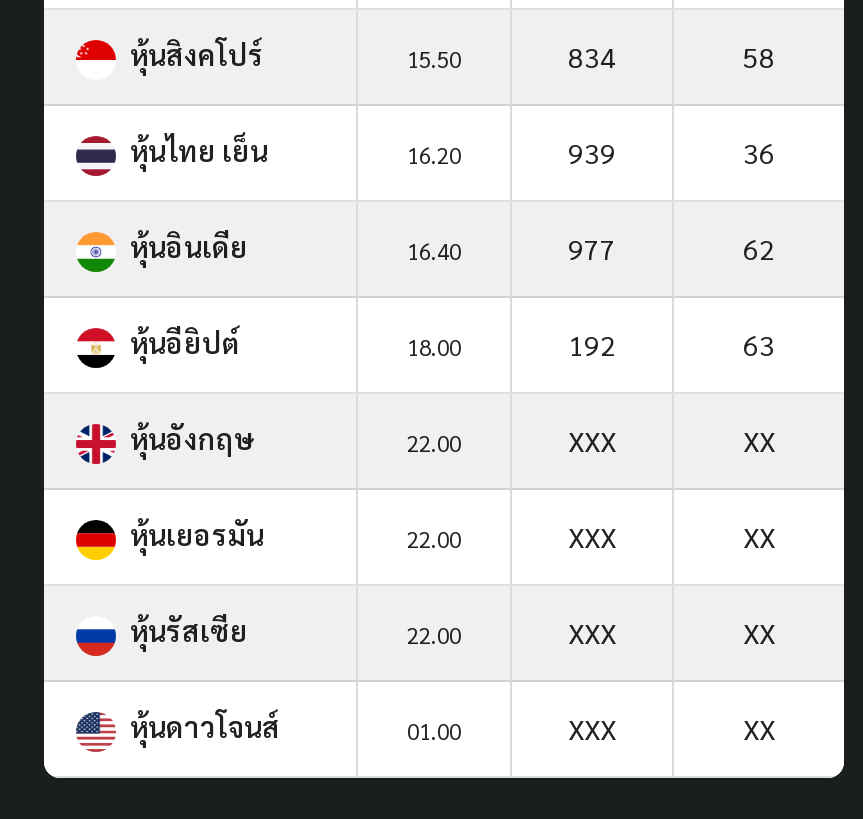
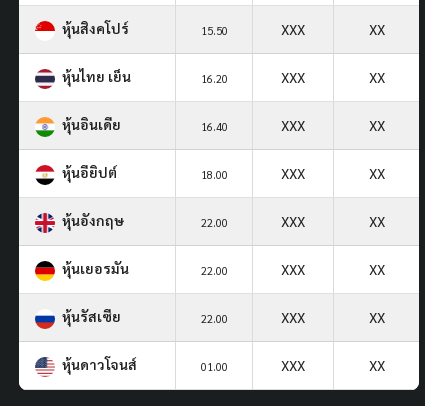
[568,38,775,74] 834 | 58 -> [281,20,384,38] XXX | XX
[568,134,775,170] 939 | 36 -> [281,68,384,86] XXX | XX
[568,230,775,266] 977 | 62 -> [281,116,384,134] XXX | XX
[568,326,775,362] 192 | 63 -> [281,164,384,182] XXX | XX

